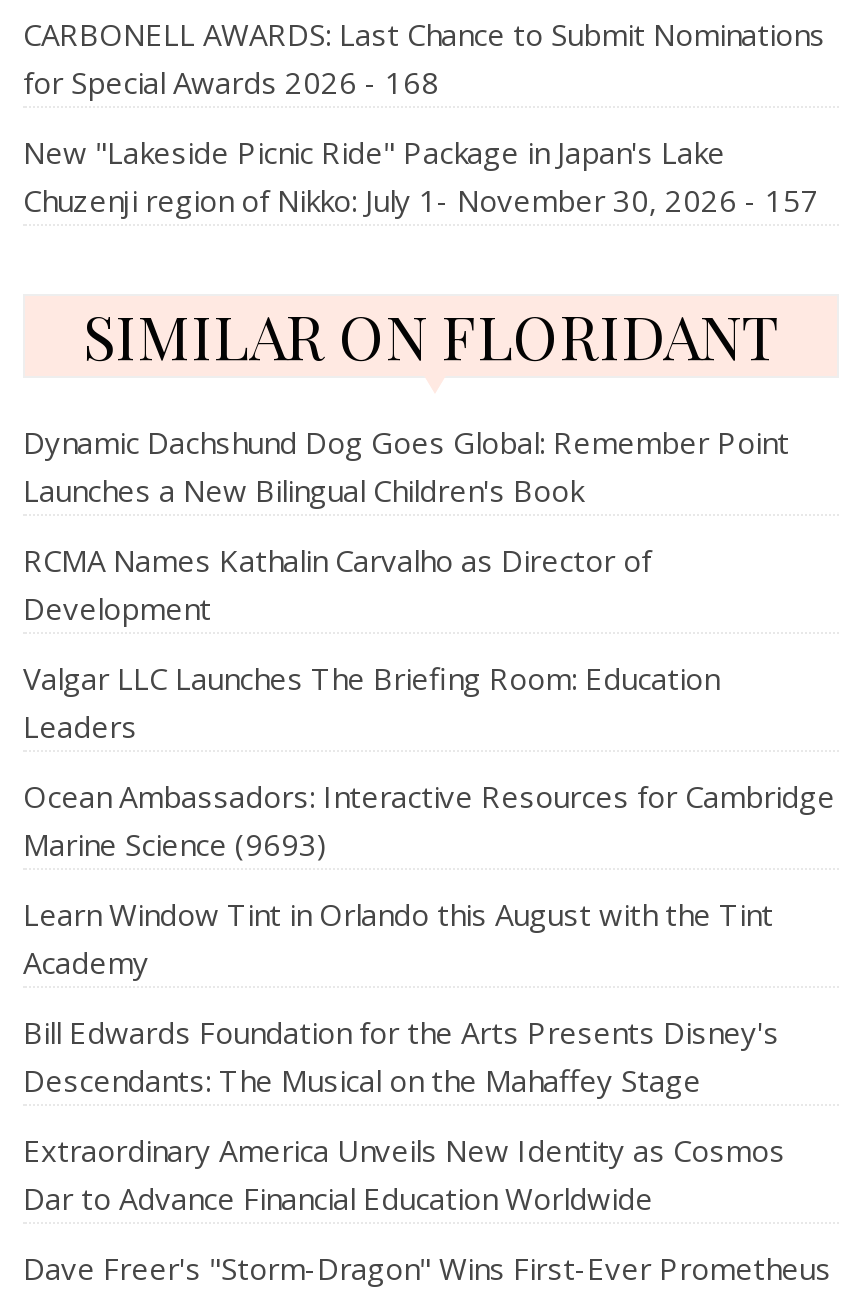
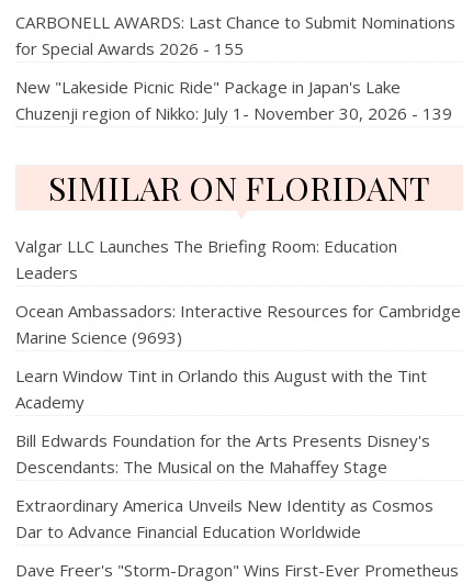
[23,62,439,102] for Special Awards 2026 - 168 -> [15,37,244,59] for Special Awards 2026 - 155
[23,180,819,220] Chuzenji region of Nikko: July 1- November 30, 2026 - 157 -> [15,102,452,124] Chuzenji region of Nikko: July 1- November 30, 2026 - 139
[23,422,789,628] Dynamic Dachshund Dog Goes Global: Remember Point | Launches a New Bilingual Children's Book | RCMA Names Kathalin Carvalho as Director of | Development -> none

